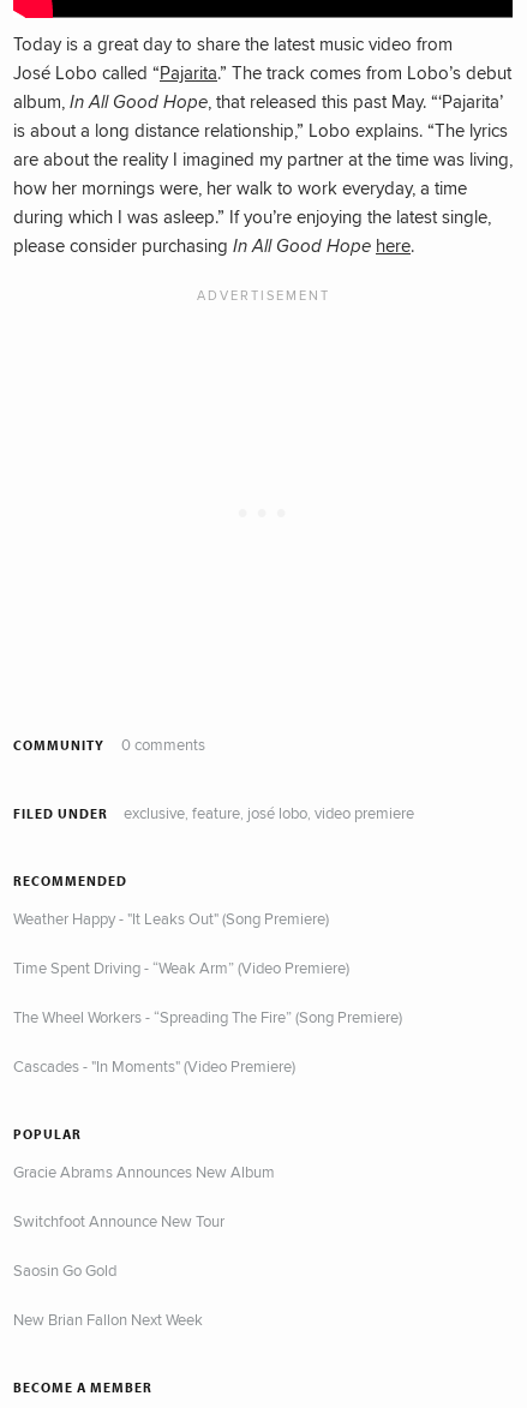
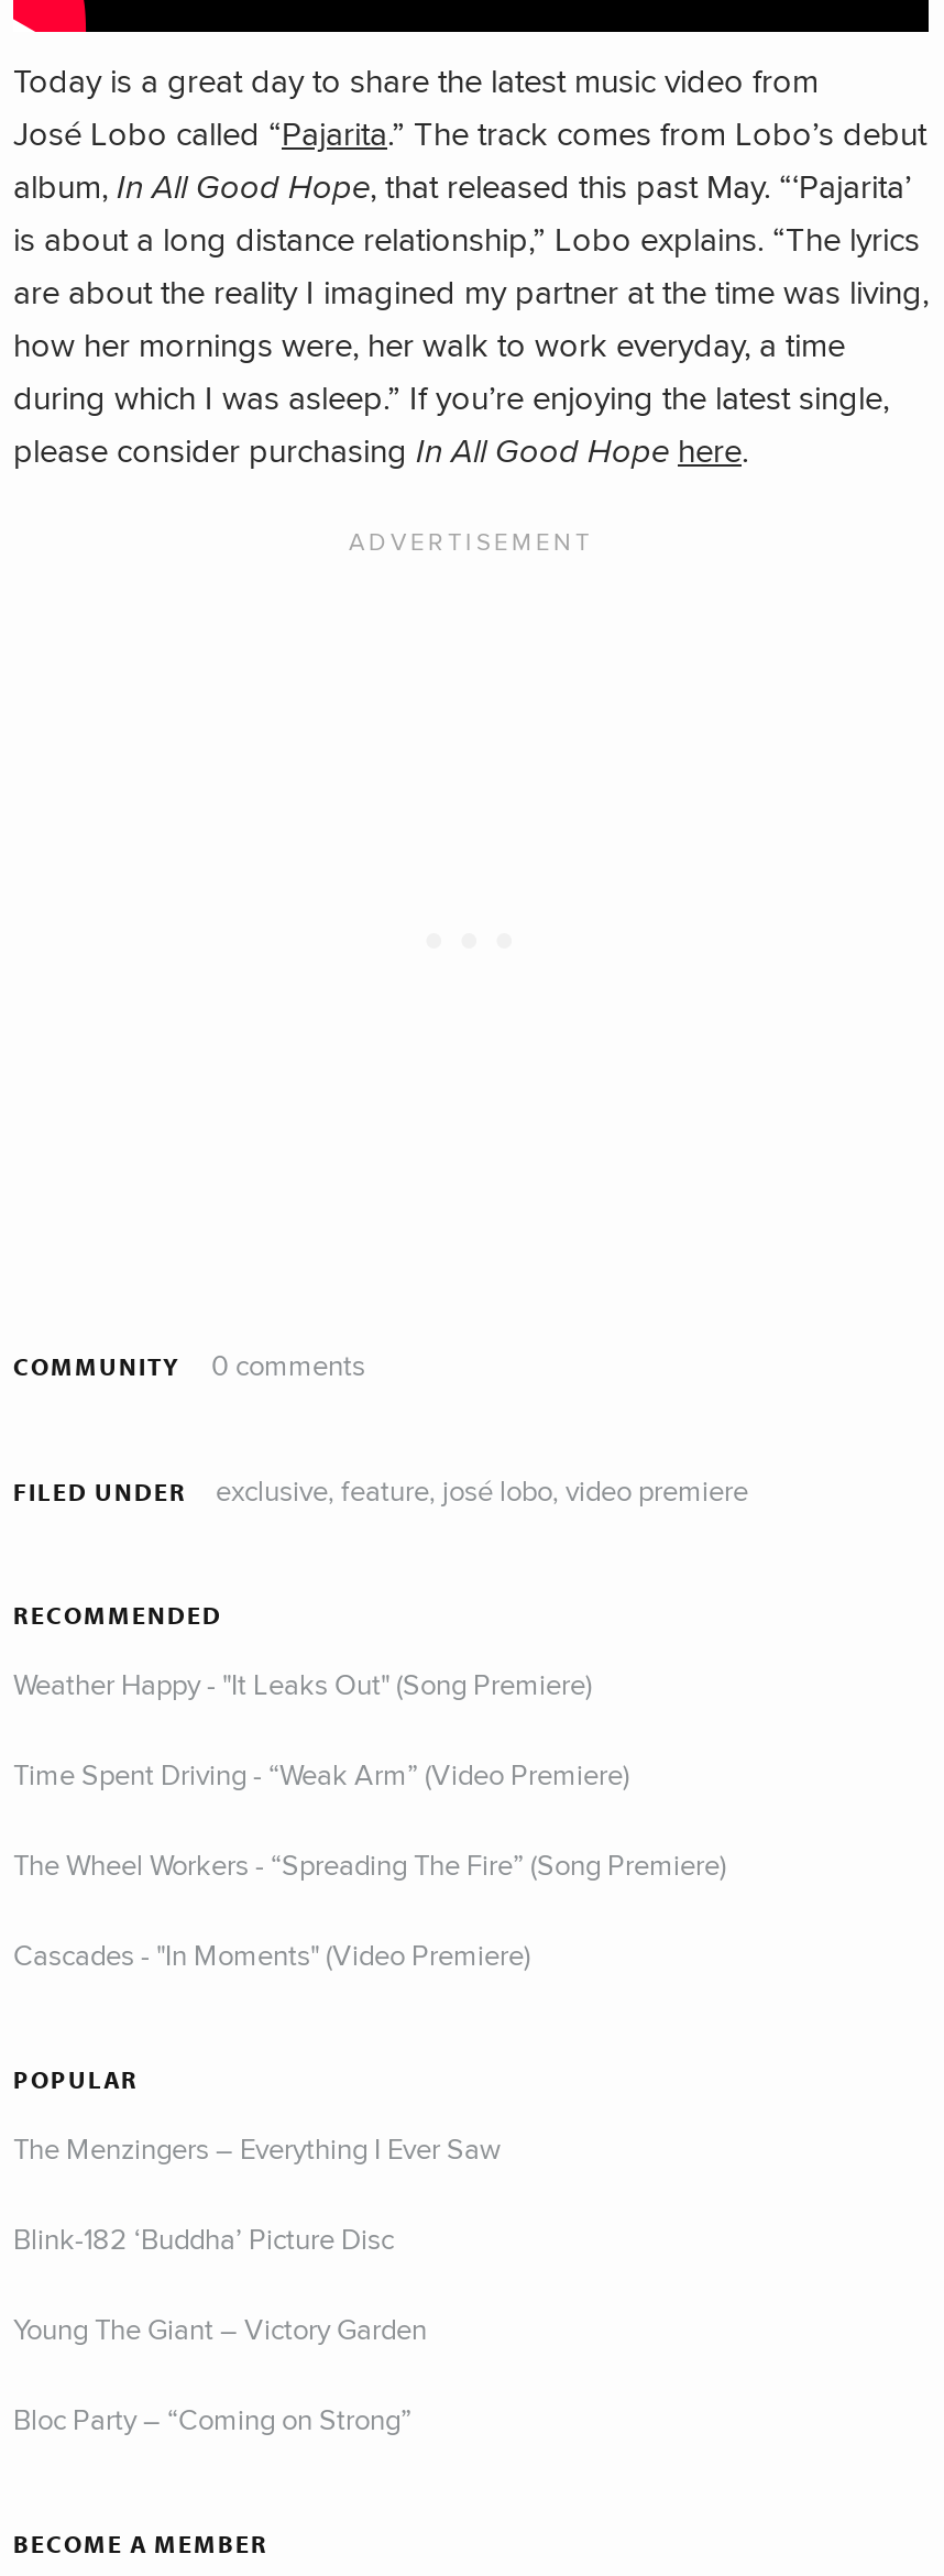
[13,1160,275,1182] Gracie Abrams Announces New Album -> [13,2127,502,2167] The Menzingers – Everything I Ever Saw
[13,1209,224,1231] Switchfoot Announce New Tour -> [13,2217,394,2257] Blink-182 ‘Buddha’ Picture Disc
[13,1259,116,1280] Saosin Go Gold -> [13,2308,427,2347] Young The Giant – Victory Garden
[13,1308,203,1329] New Brian Fallon Next Week -> [13,2398,411,2437] Bloc Party – “Coming on Strong”

